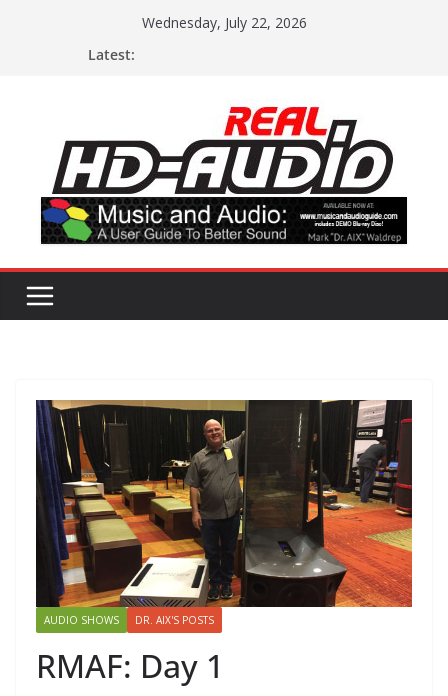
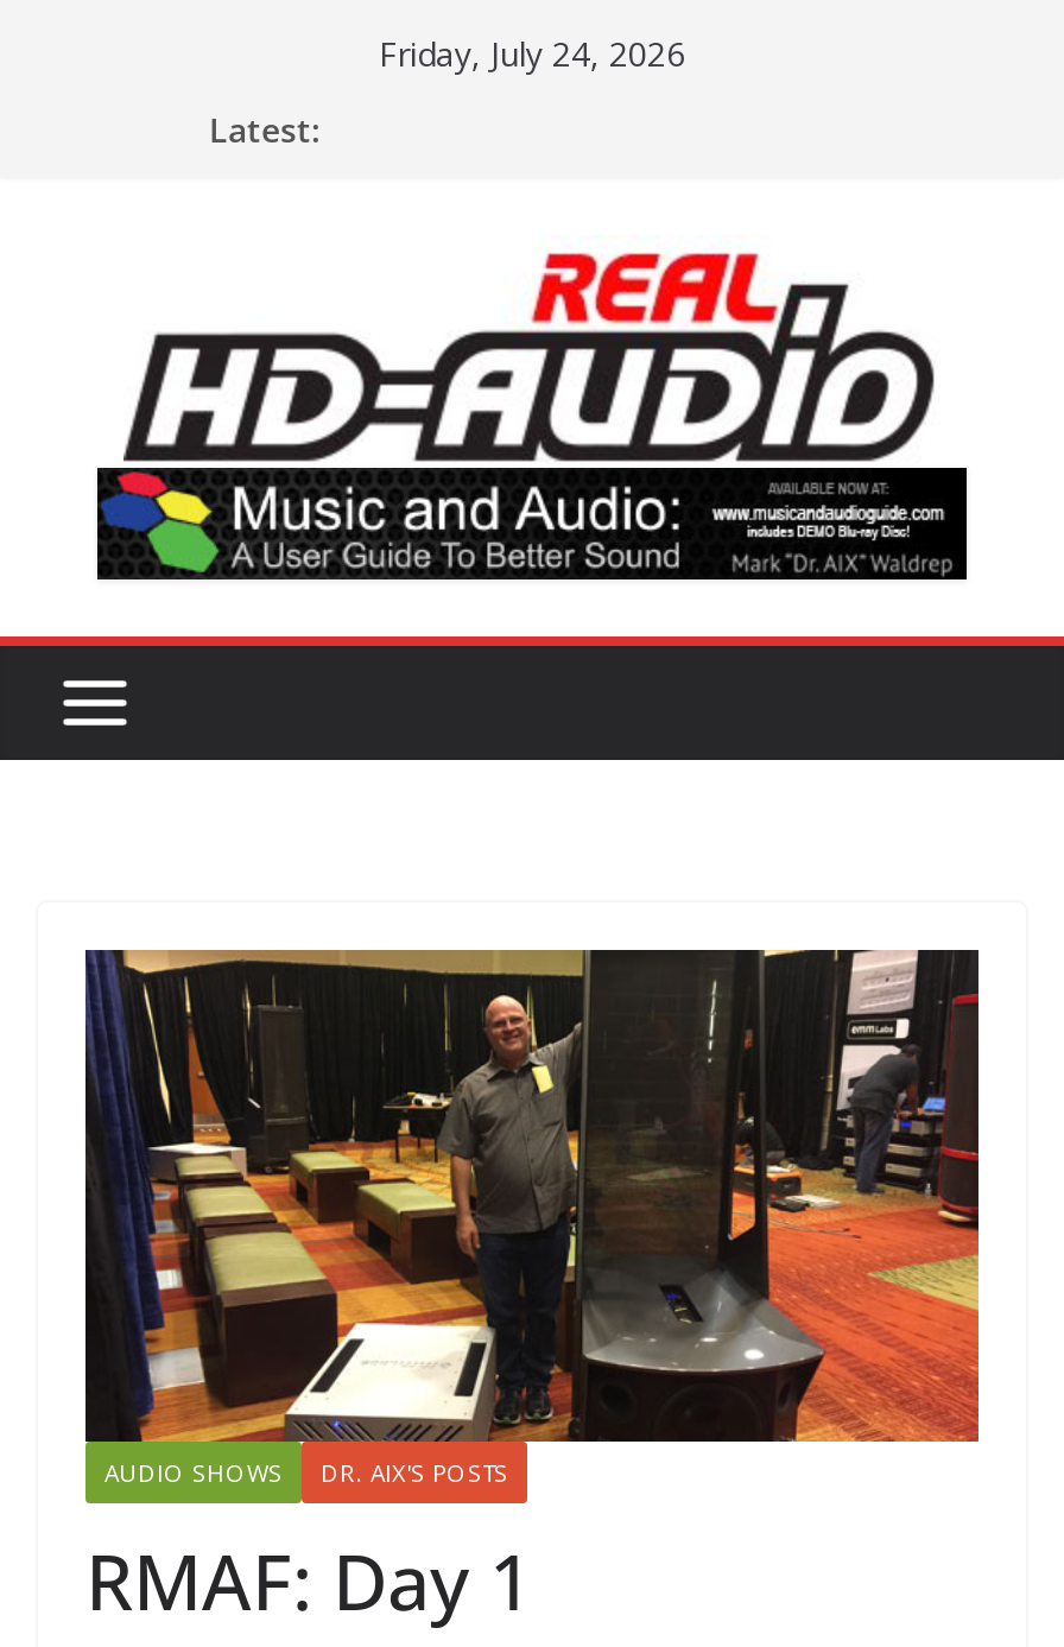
[141,13,306,32] Wednesday, July 22, 2026 -> [379,31,685,76] Friday, July 24, 2026

